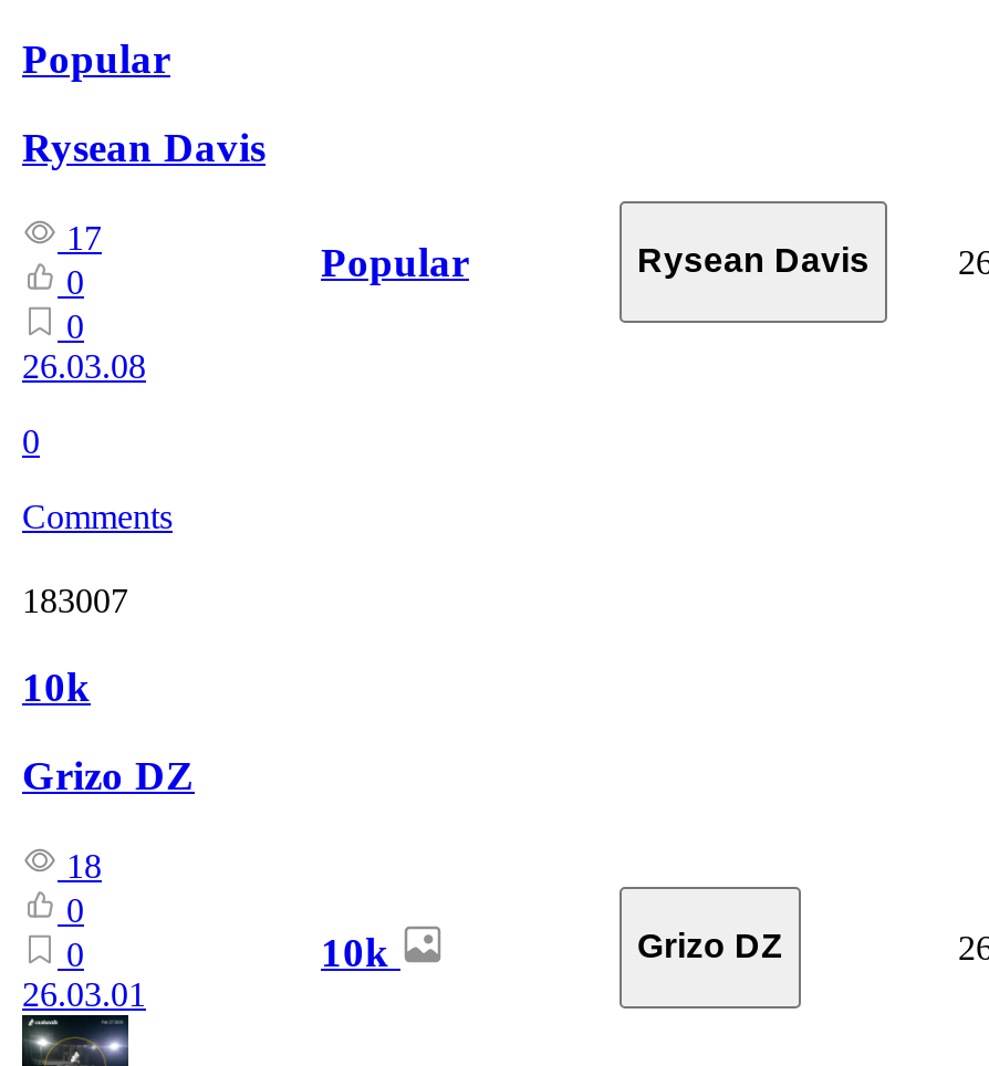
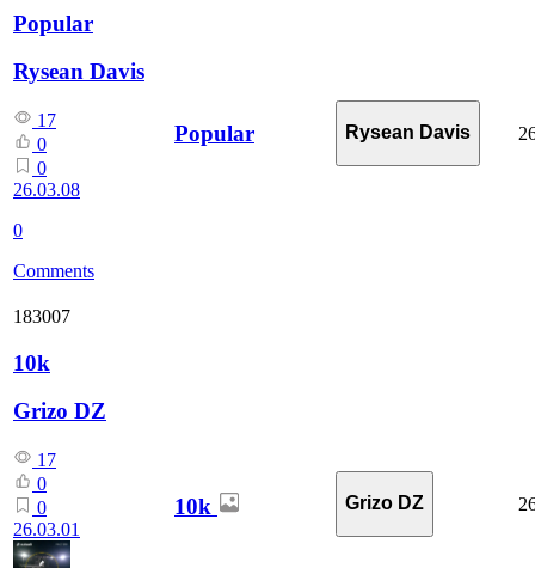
[66,847,102,885] 18 -> [37,450,56,470] 17

